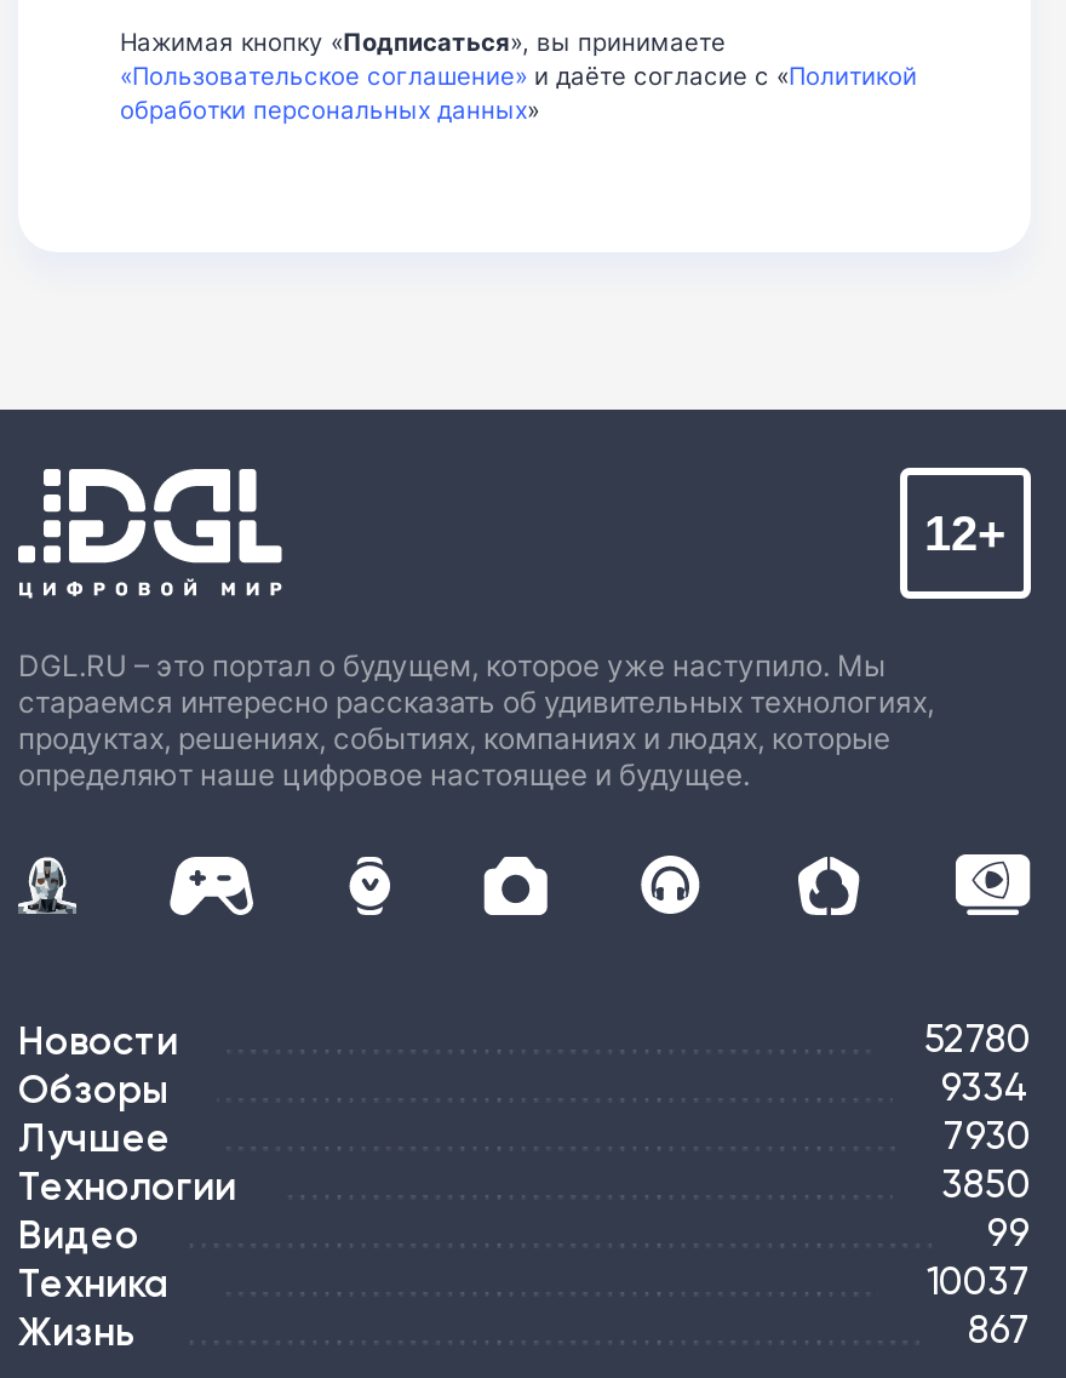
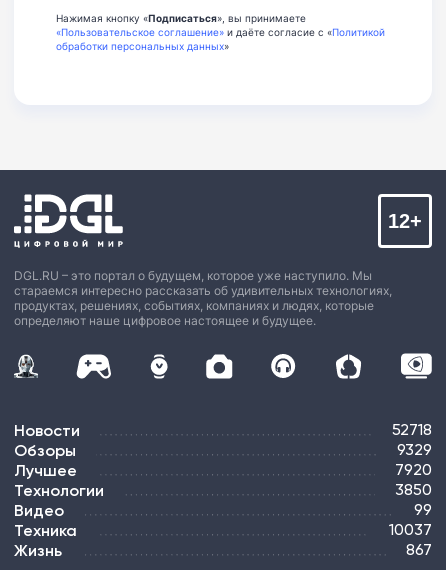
[924,1016,1031,1062] 52780 -> [392,420,432,439] 52718
[941,1064,1031,1110] 9334 -> [397,440,432,459] 9329
[944,1113,1031,1159] 7930 -> [395,460,432,479] 7920

